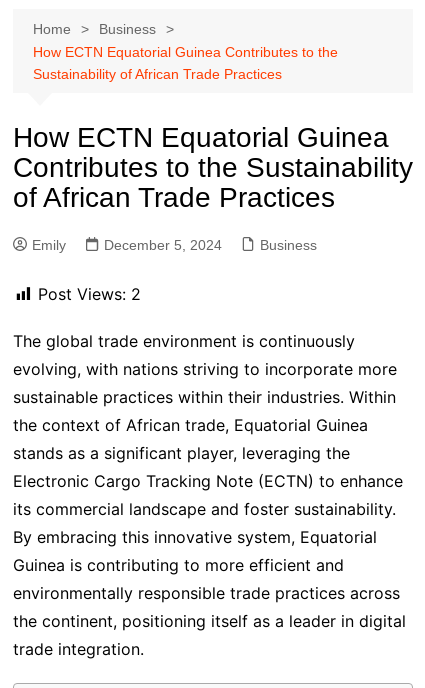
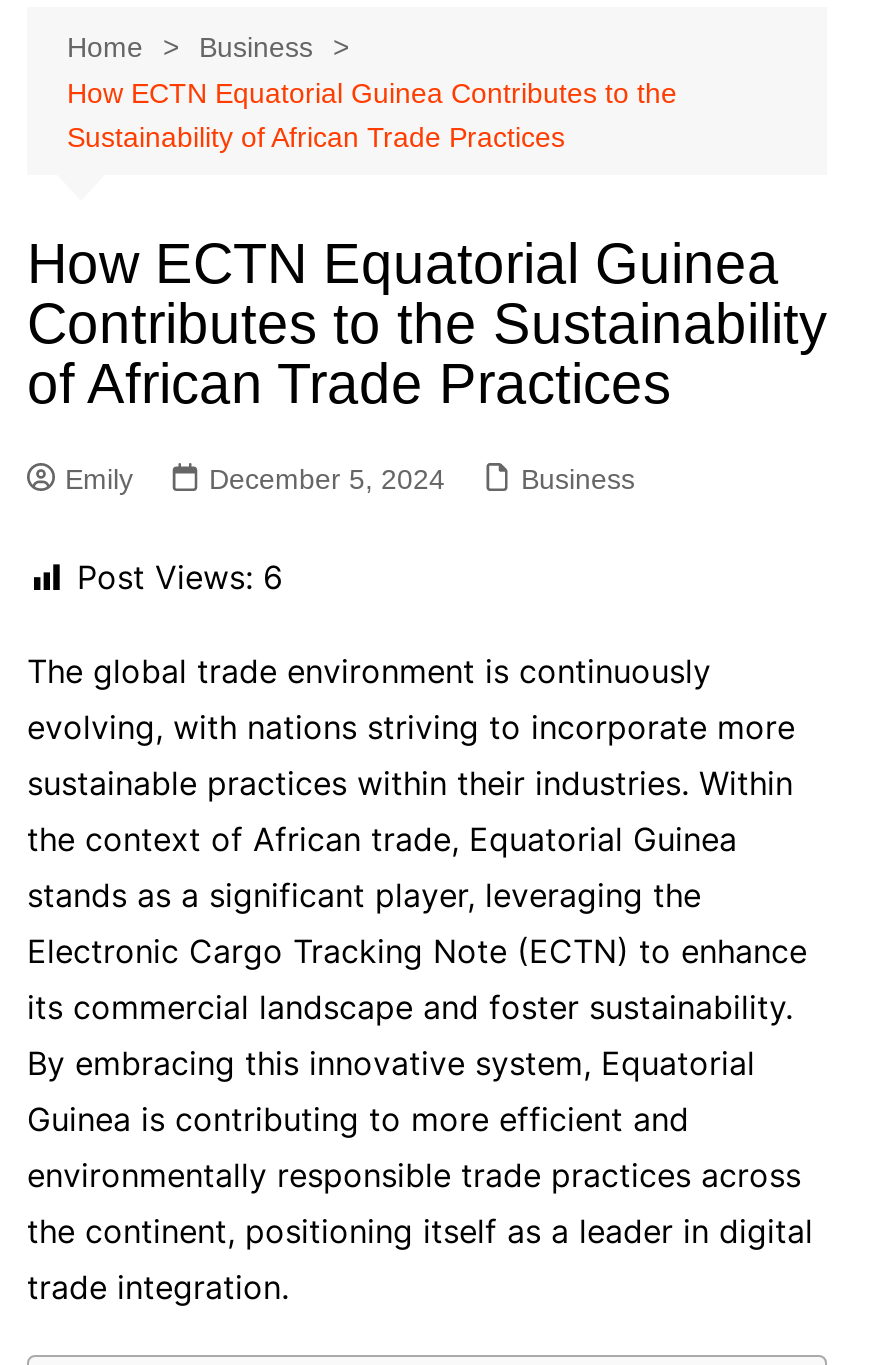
[38,284,141,304] Post Views: 2 -> [77,557,283,597] Post Views: 6

